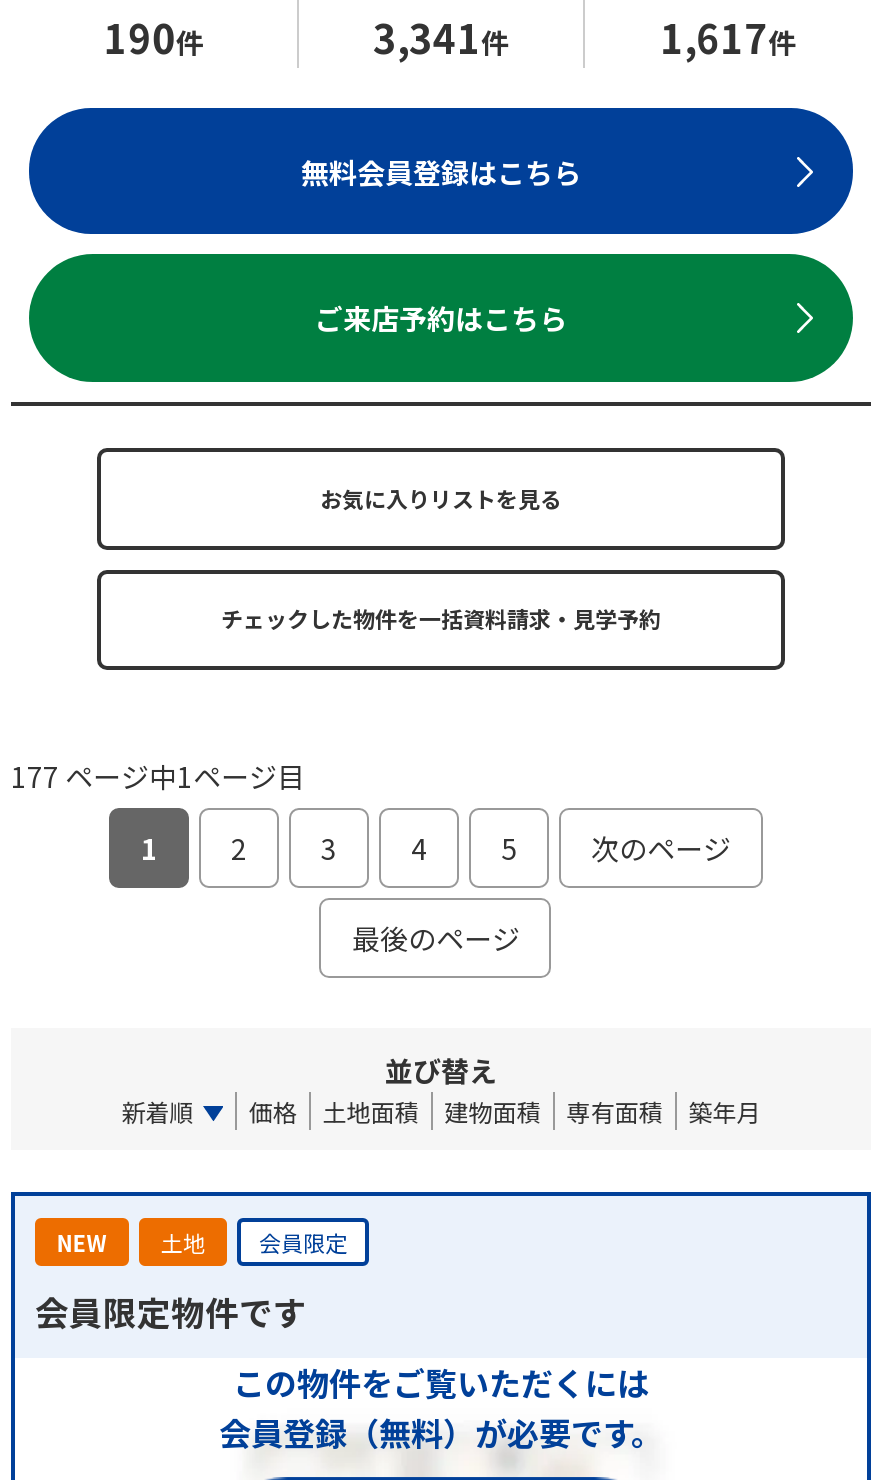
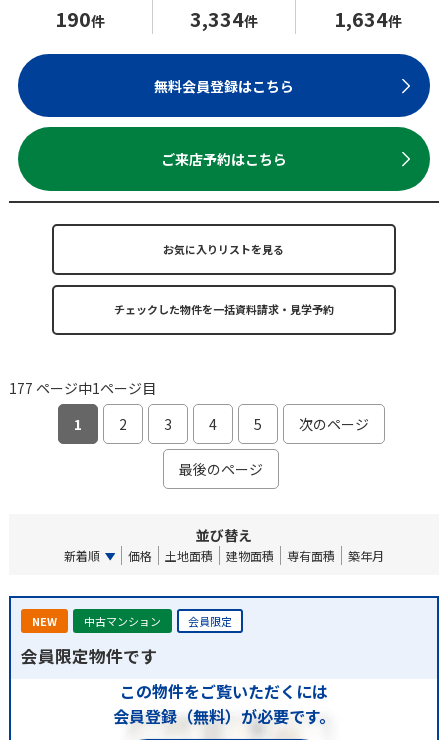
[373,8,509,66] 3,341件 -> [190,4,258,33] 3,334件
[660,8,796,66] 1,617件 -> [334,4,402,33] 1,634件
[161,1225,205,1257] 土地 -> [84,613,161,629] 中古マンション

